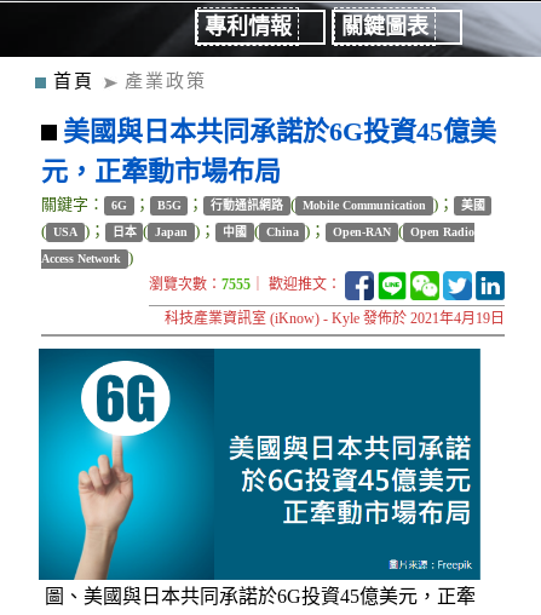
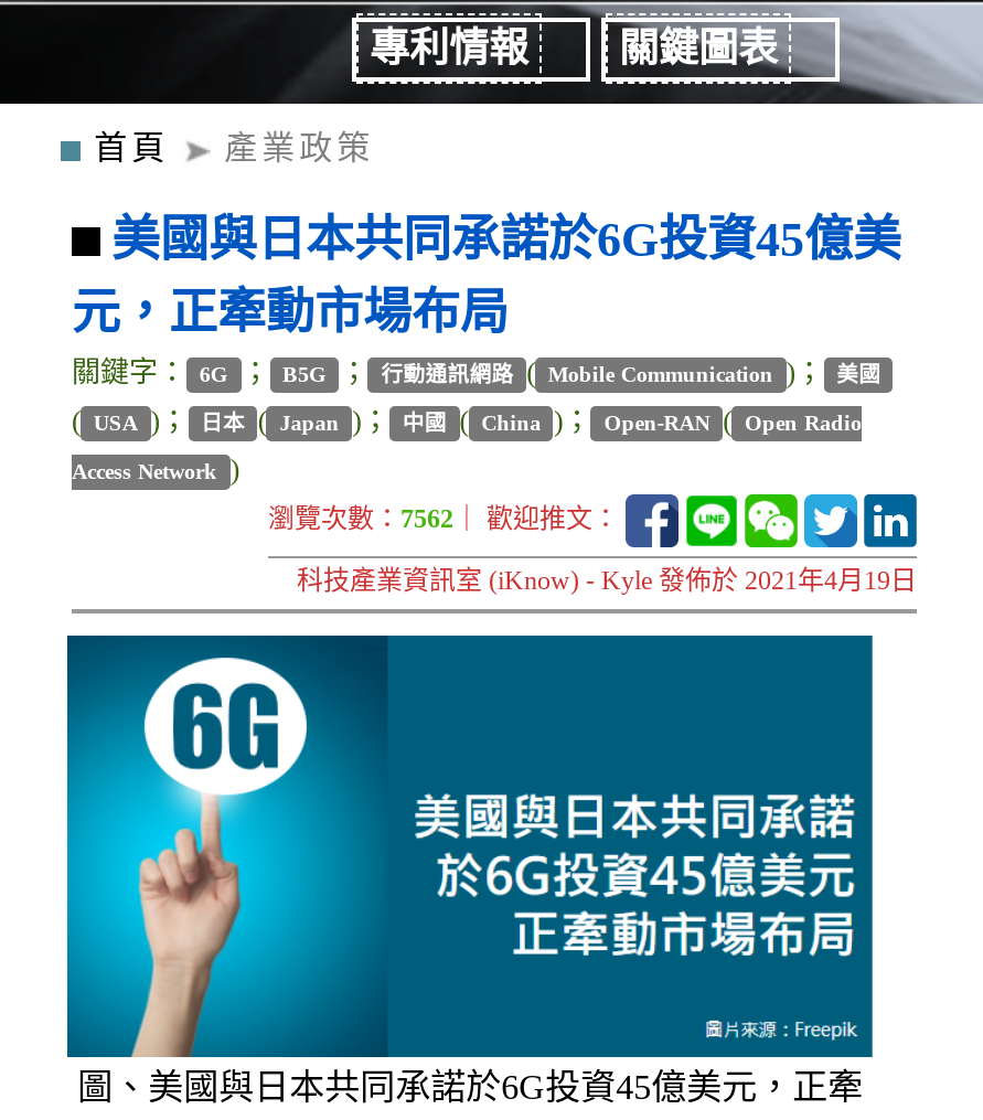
[149,276,345,293] 瀏覽次數：7555｜ 歡迎推文： -> [268,503,626,534] 瀏覽次數：7562｜ 歡迎推文：

